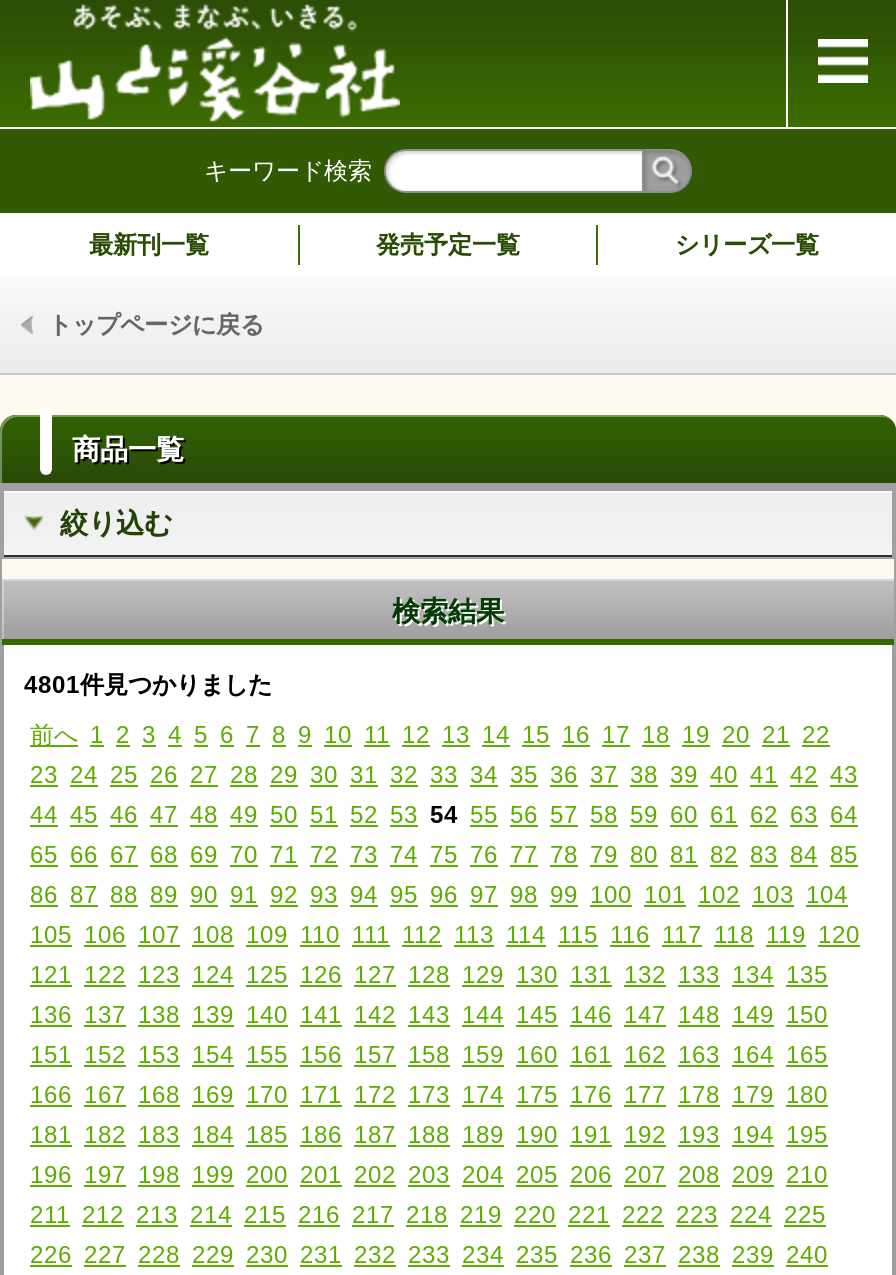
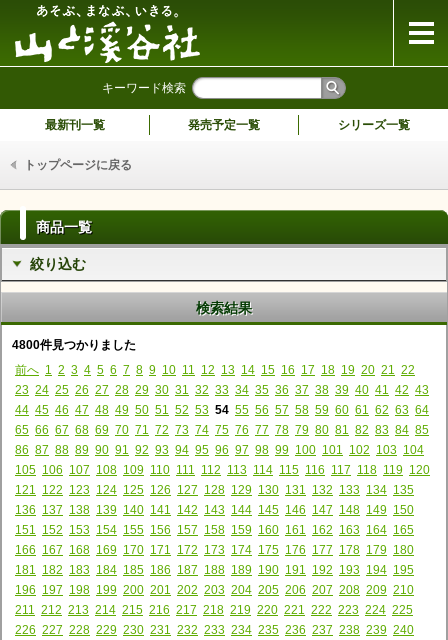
[24,670,272,698] 4801件見つかりました -> [12,338,136,352] 4800件見つかりました

